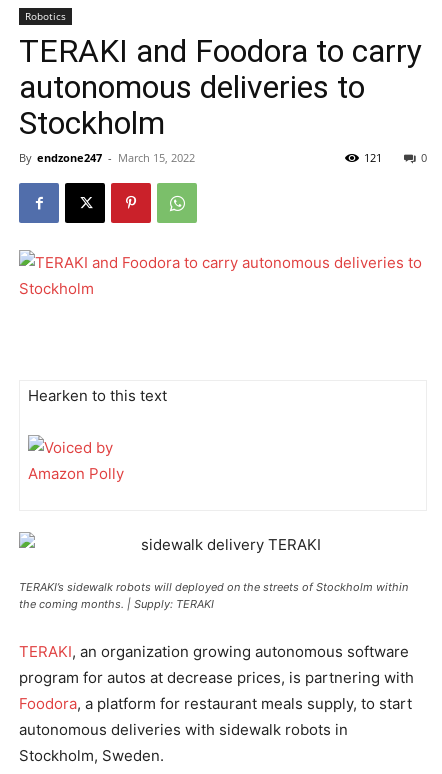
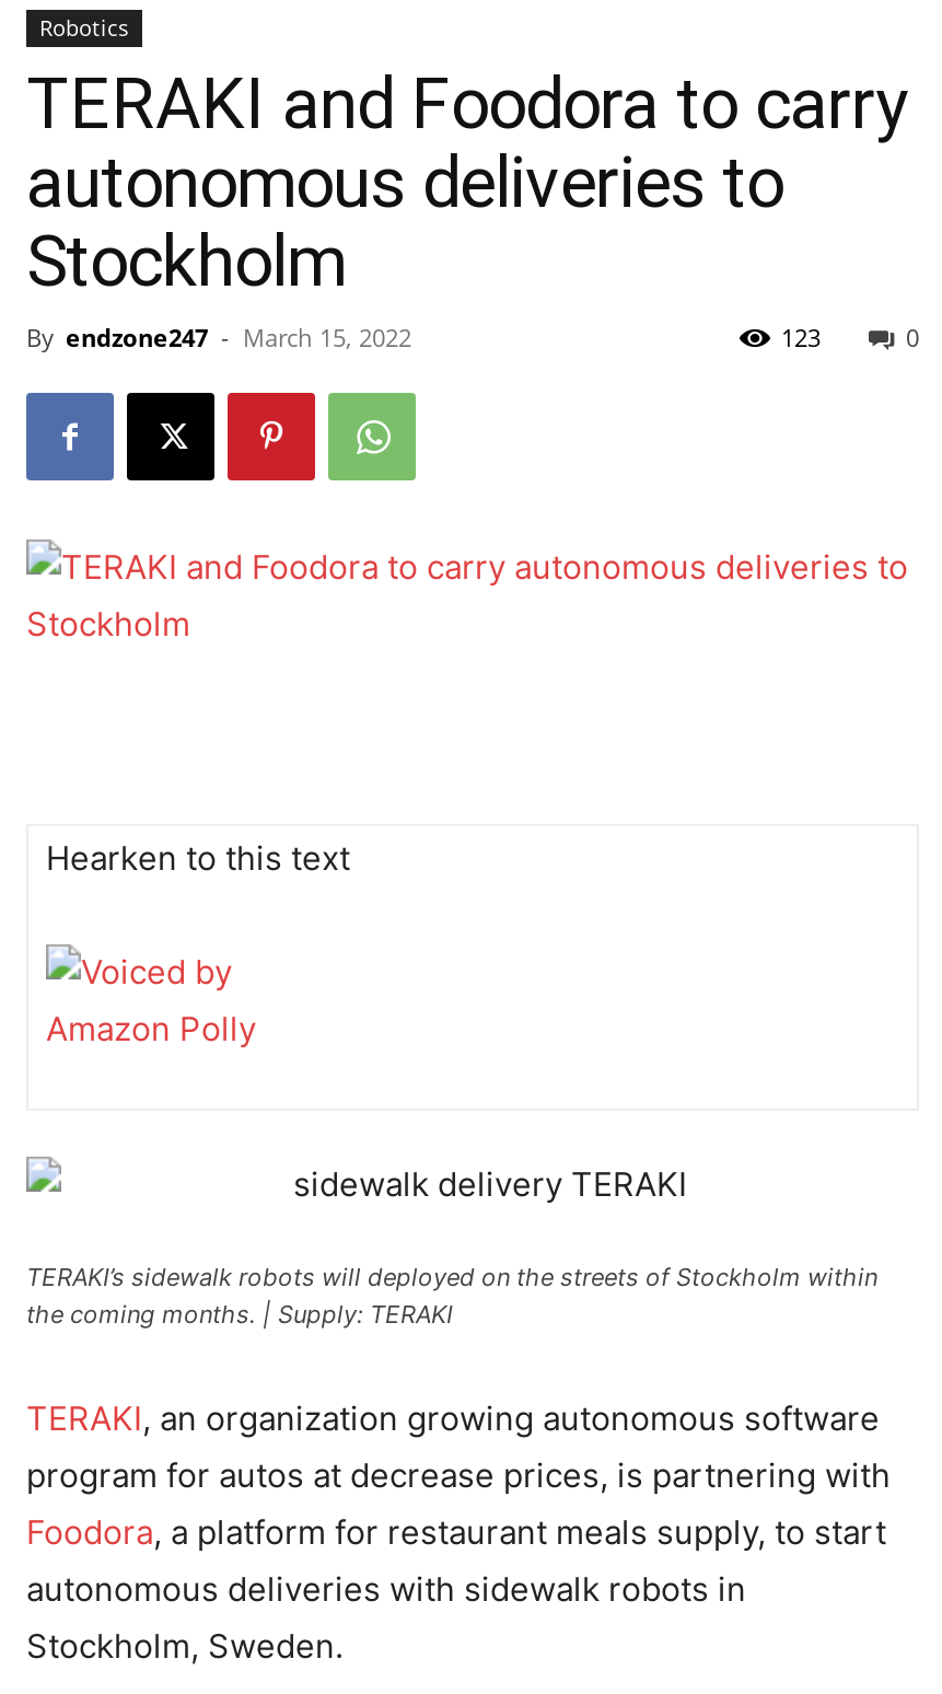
[364,150,382,165] 121 -> [781,321,821,353] 123

